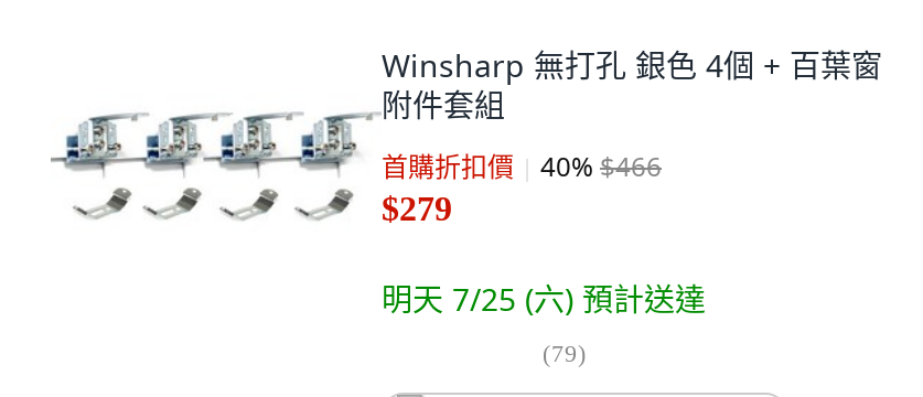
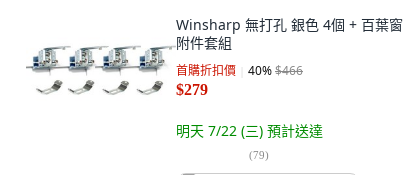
[382,278,706,320] 明天 7/25 (六)預計送達 -> [176,121,323,140] 明天 7/22 (三)預計送達

